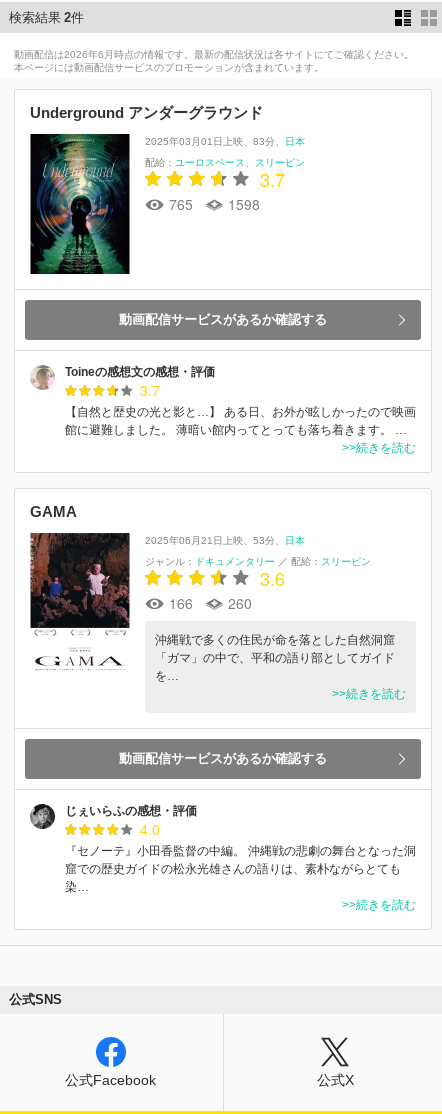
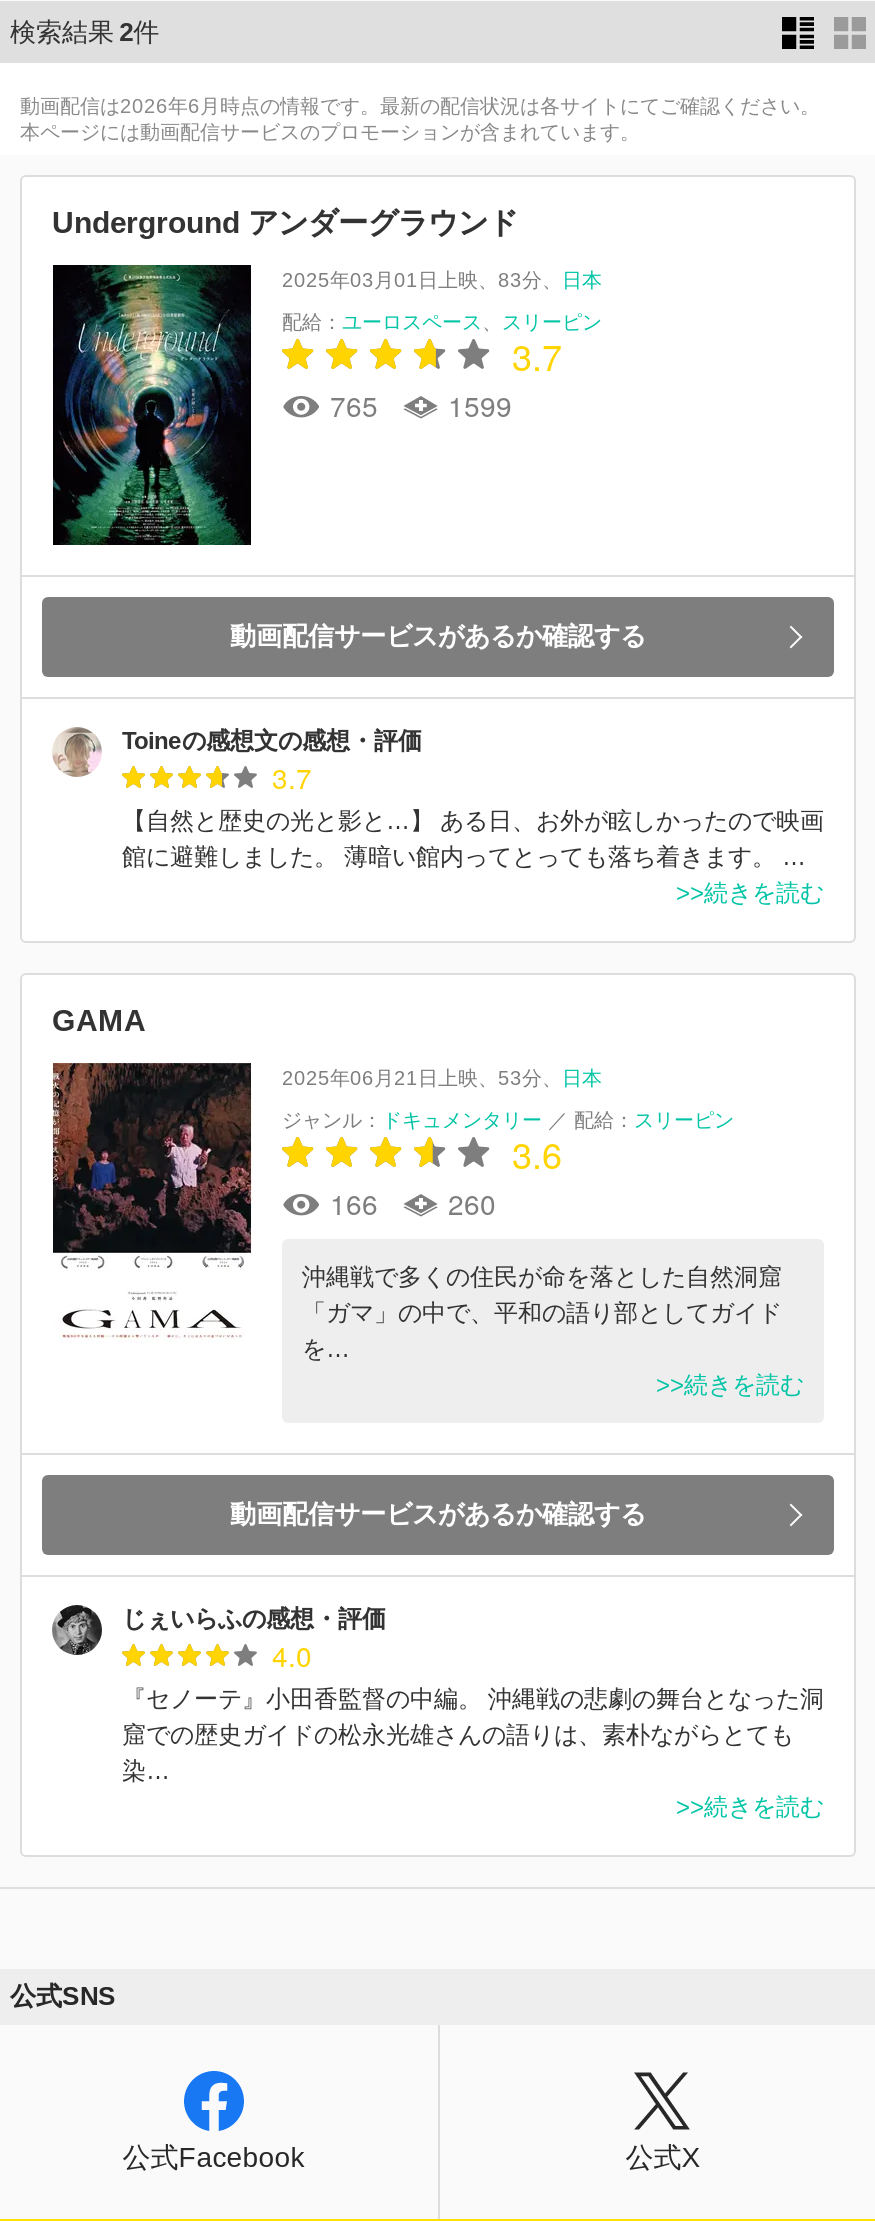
[169,194,260,214] 765 1598 -> [330,384,512,424] 765 1599

